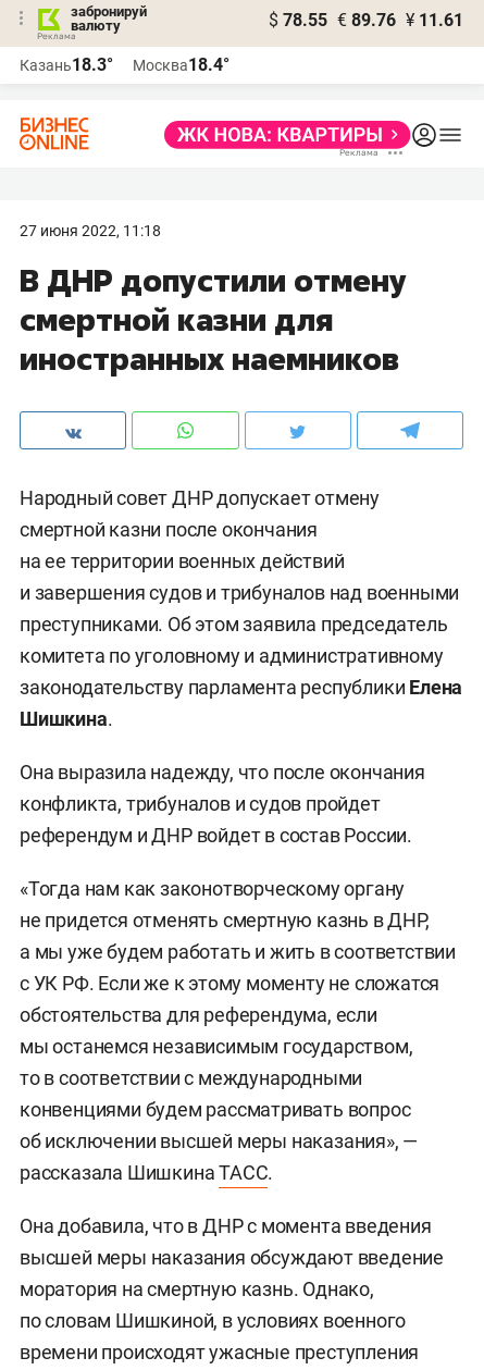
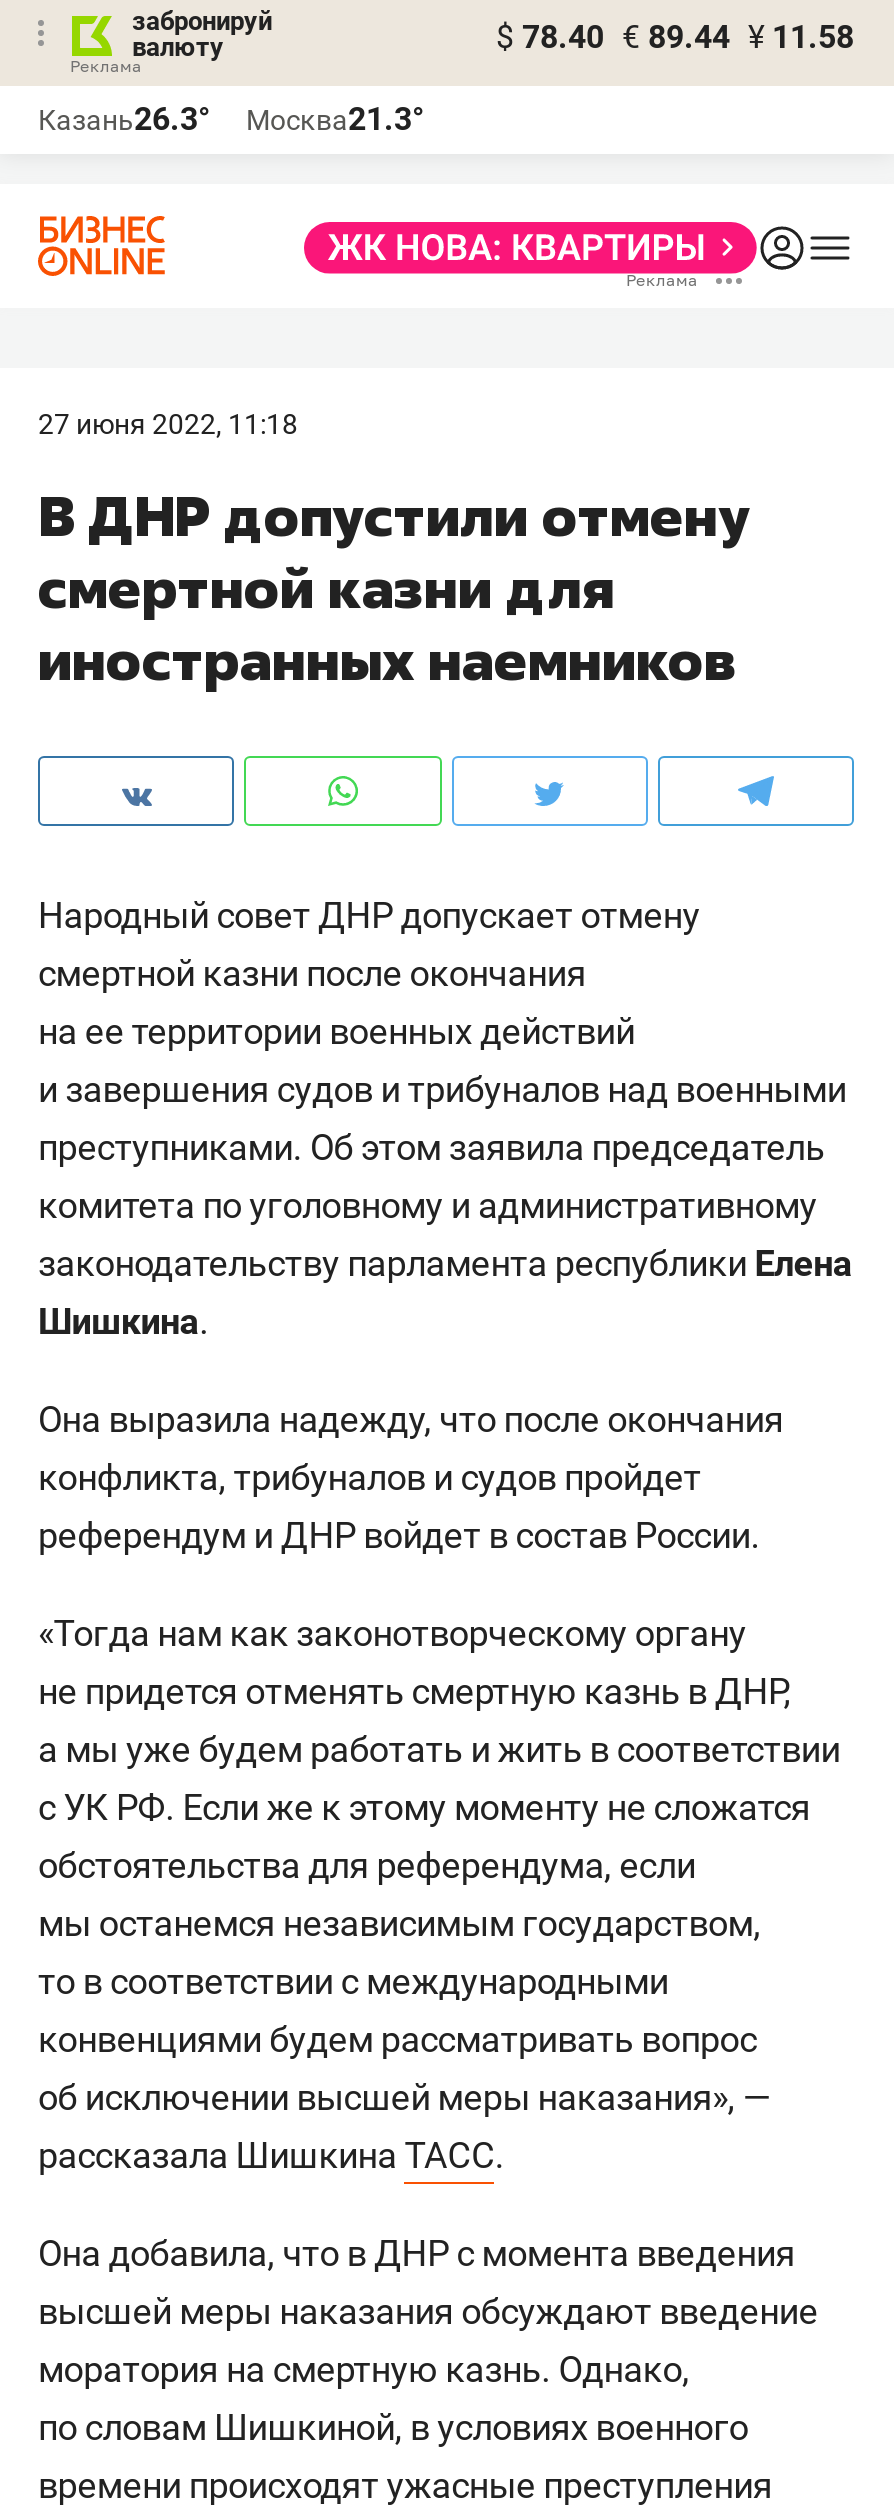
[269,10,463,30] $ 78.55 € 89.76 ¥ 11.61 -> [496,18,854,56] $ 78.40 € 89.44 ¥ 11.58
[20,54,113,75] Казань18.3° -> [38,100,210,138] Казань26.3°
[133,54,229,75] Москва18.4° -> [246,100,424,138] Москва21.3°

